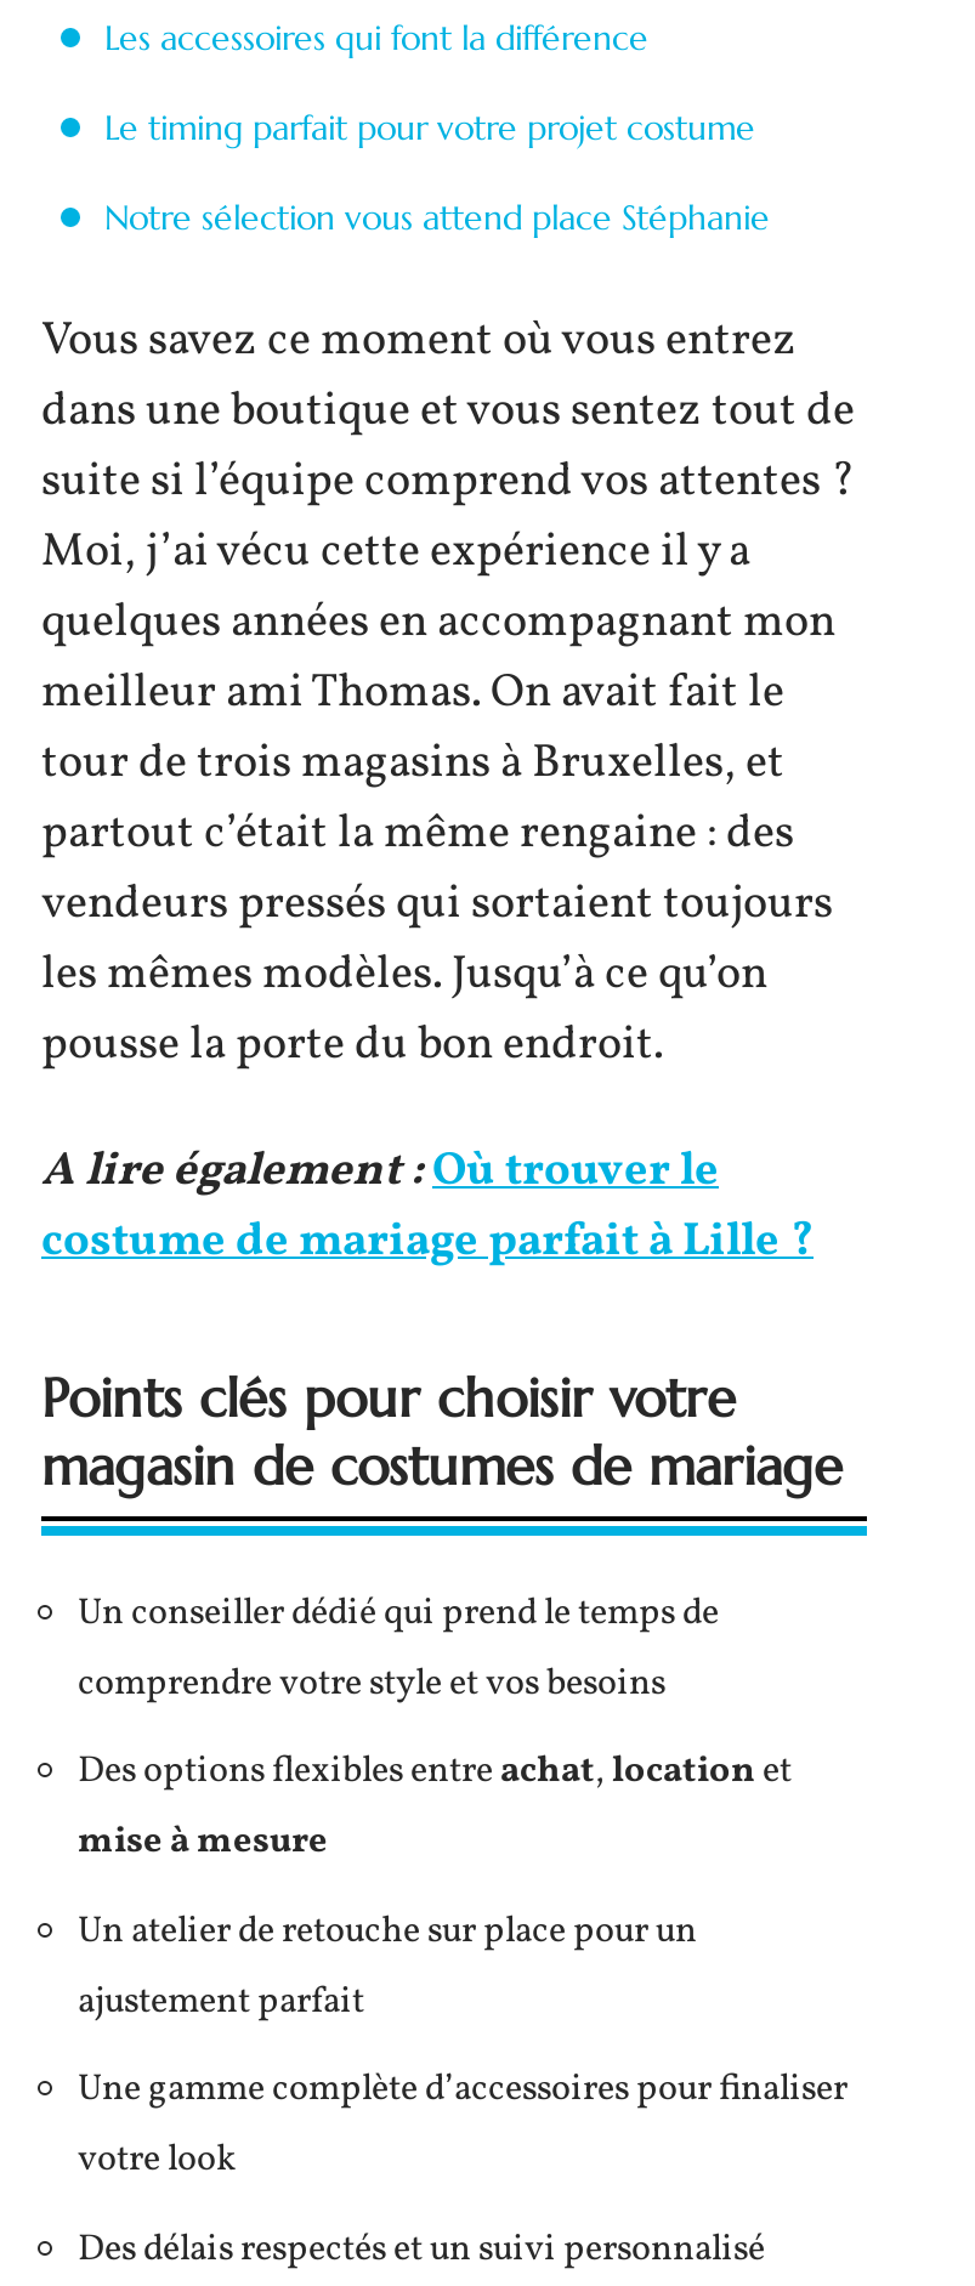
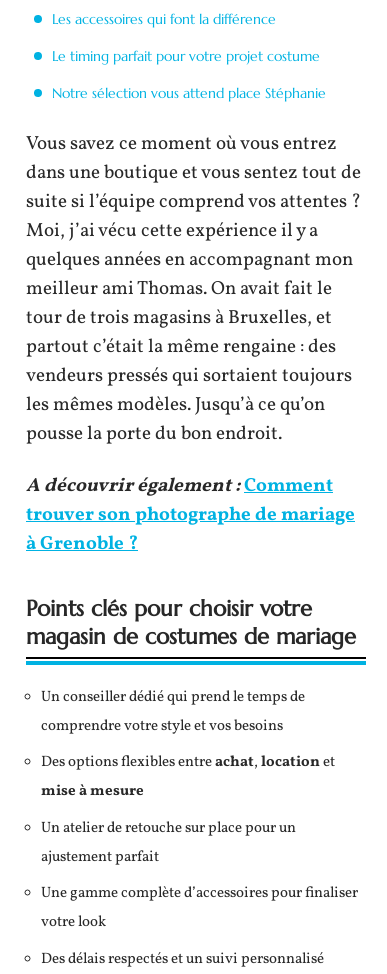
[41,1139,814,1272] A lire également : Où trouver le | costume de mariage parfait à Lille ? -> [26,472,355,556] A découvrir également : Comment | trouver son photographe de mariage | à Grenoble ?

